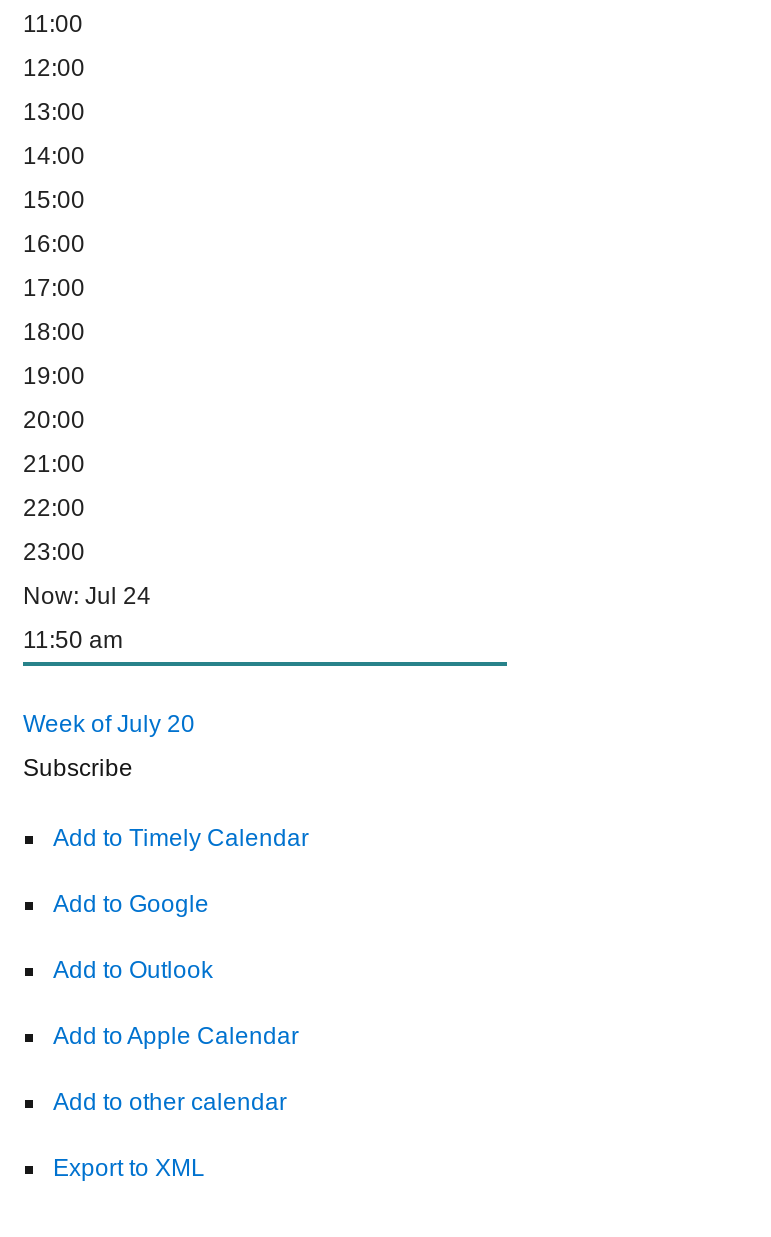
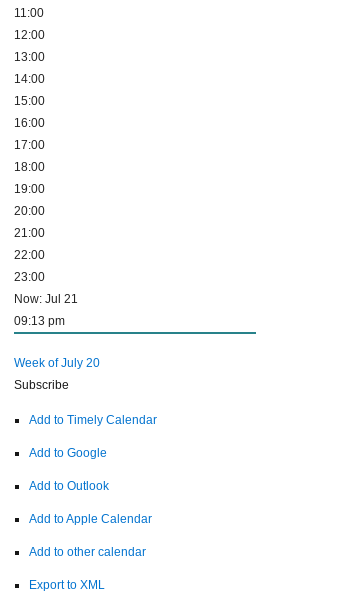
[23,582,151,610] Now: Jul 24 -> [14,292,78,306] Now: Jul 21
[23,626,123,654] 11:50 am -> [14,314,65,328] 09:13 pm

